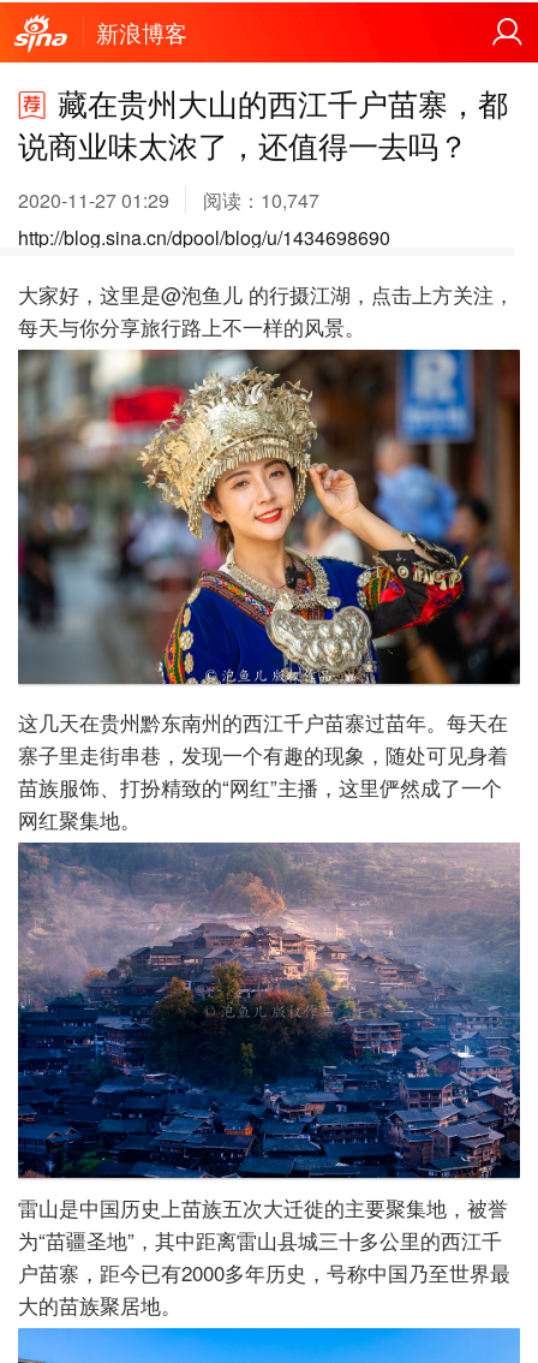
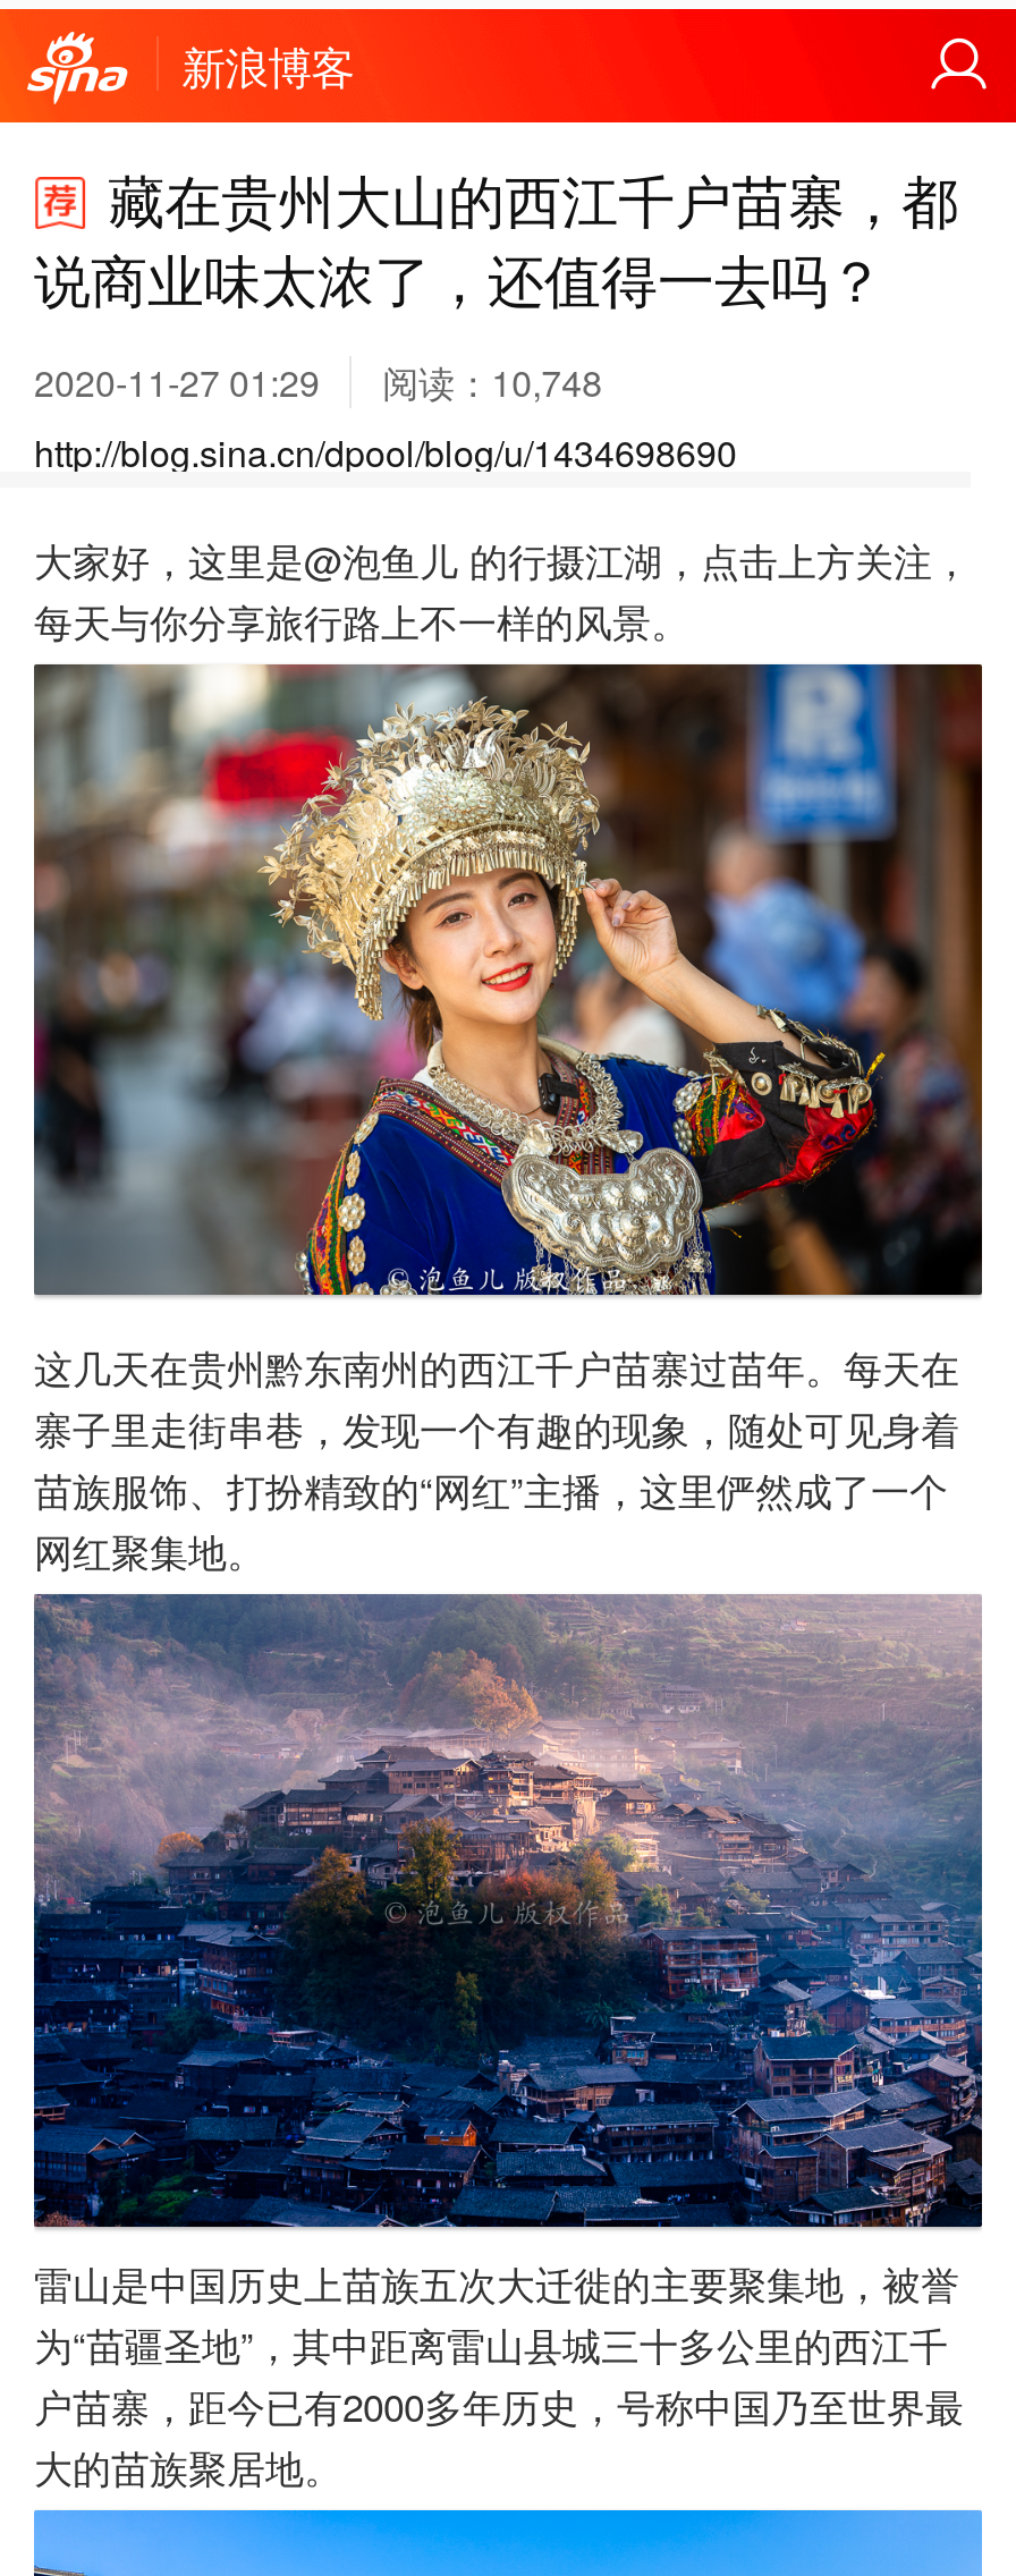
[18,186,319,214] 2020-11-27 01:29 阅读：10,747 -> [34,356,602,408] 2020-11-27 01:29 阅读：10,748

